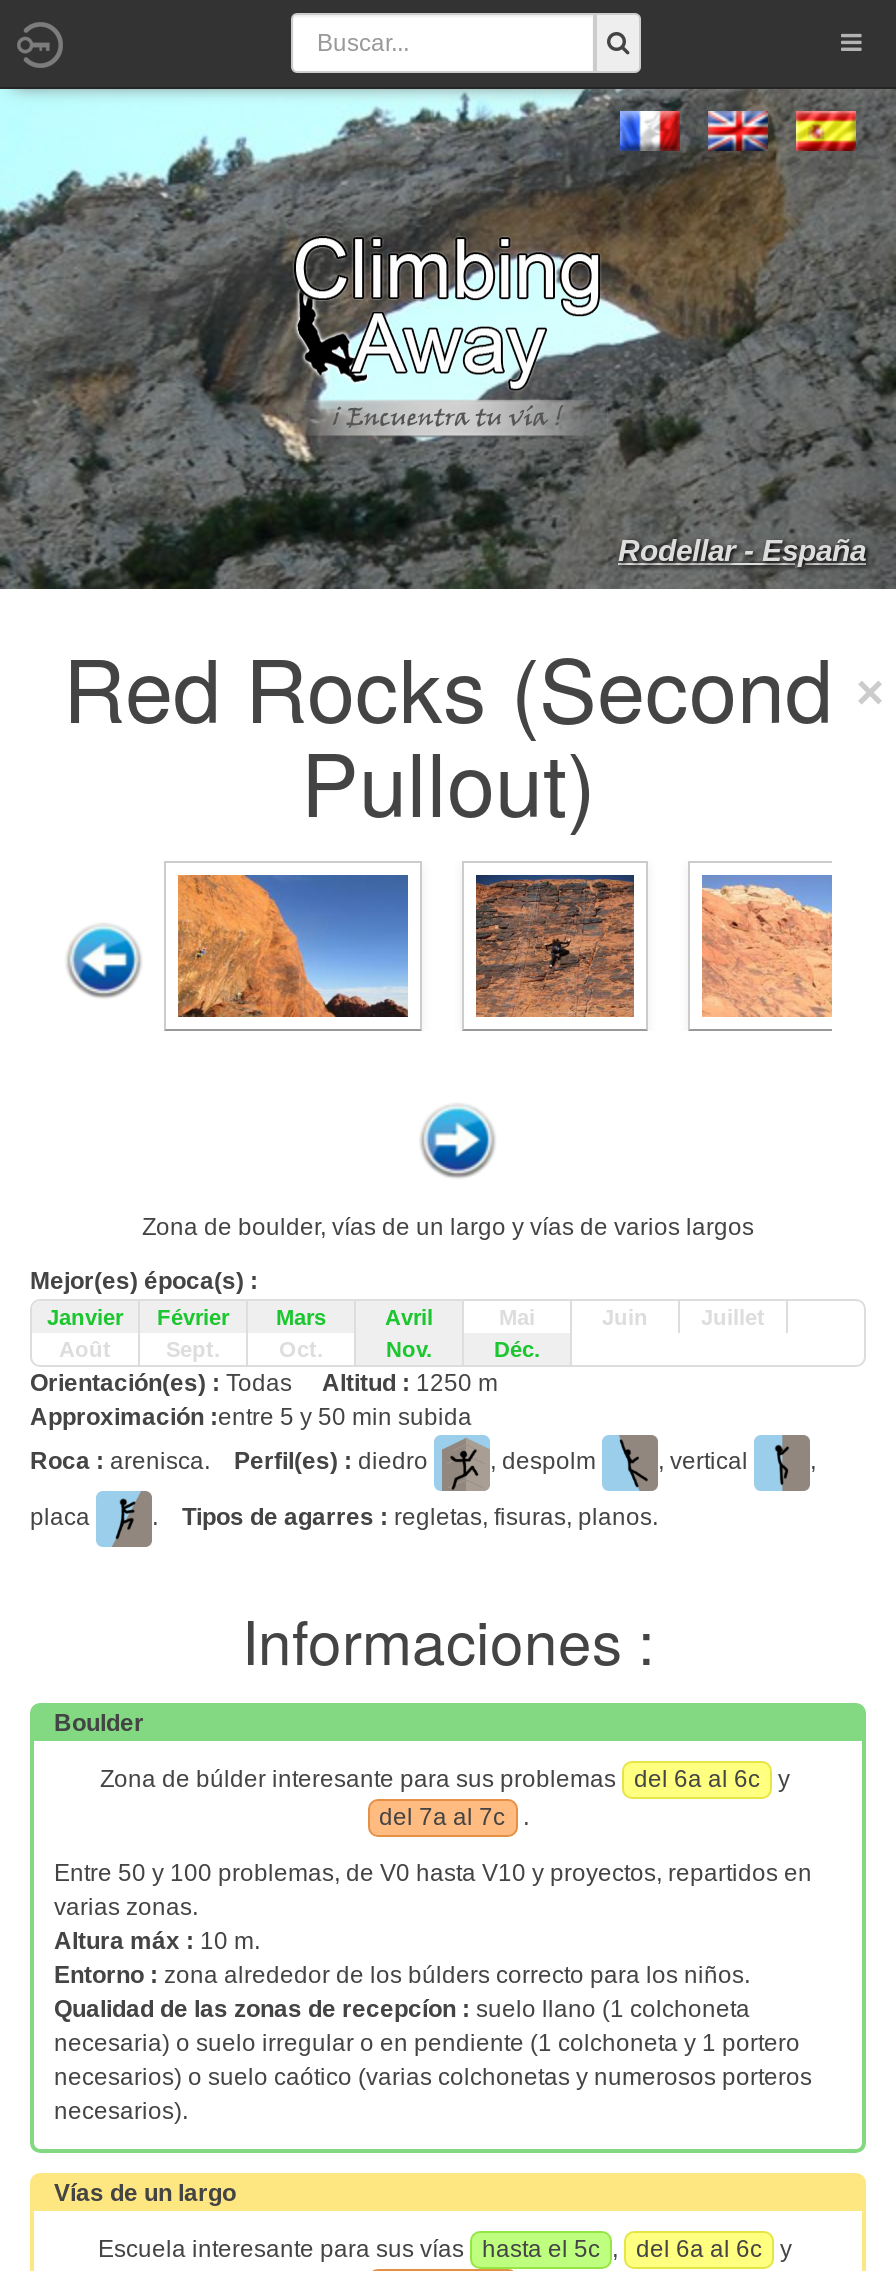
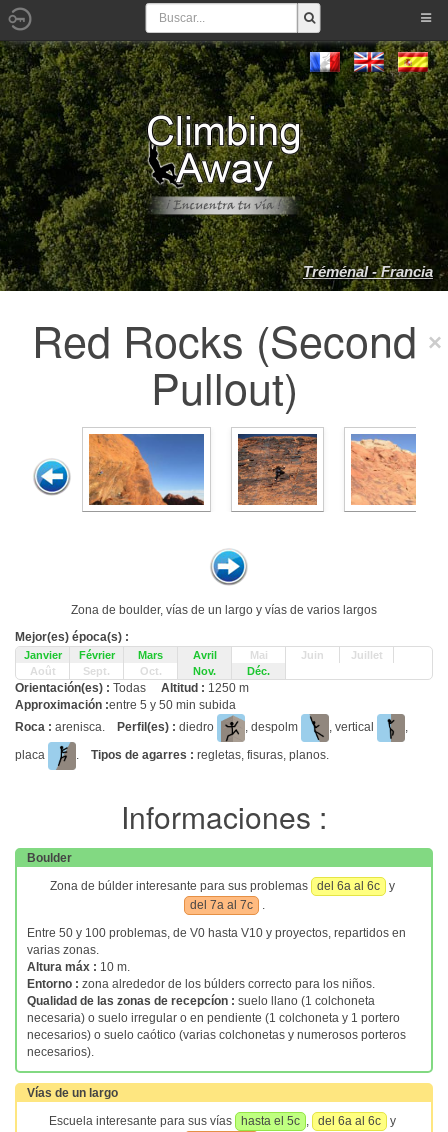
[6,87,890,591] [image] | Rodellar - España -> [3,41,445,292] [image] | Tréménal - Francia

